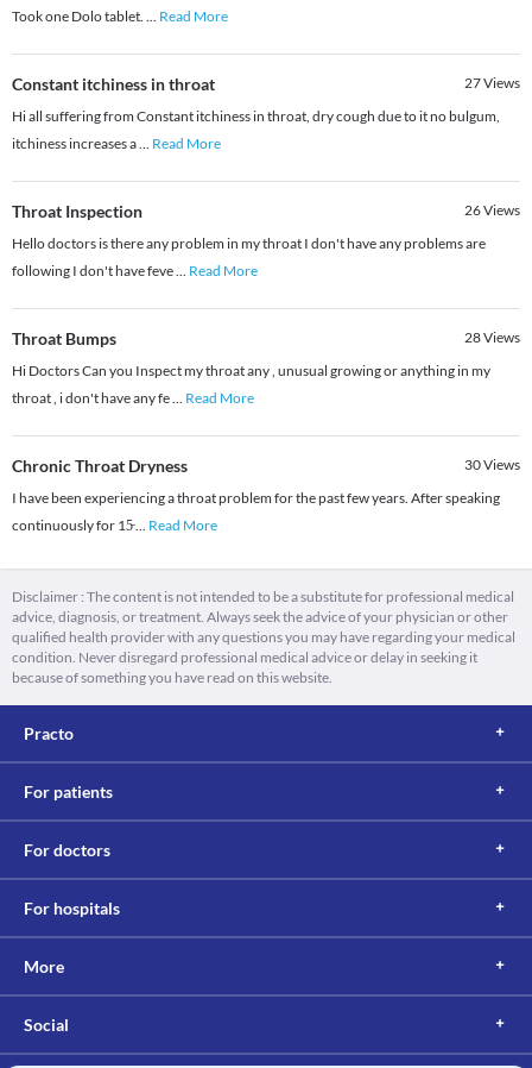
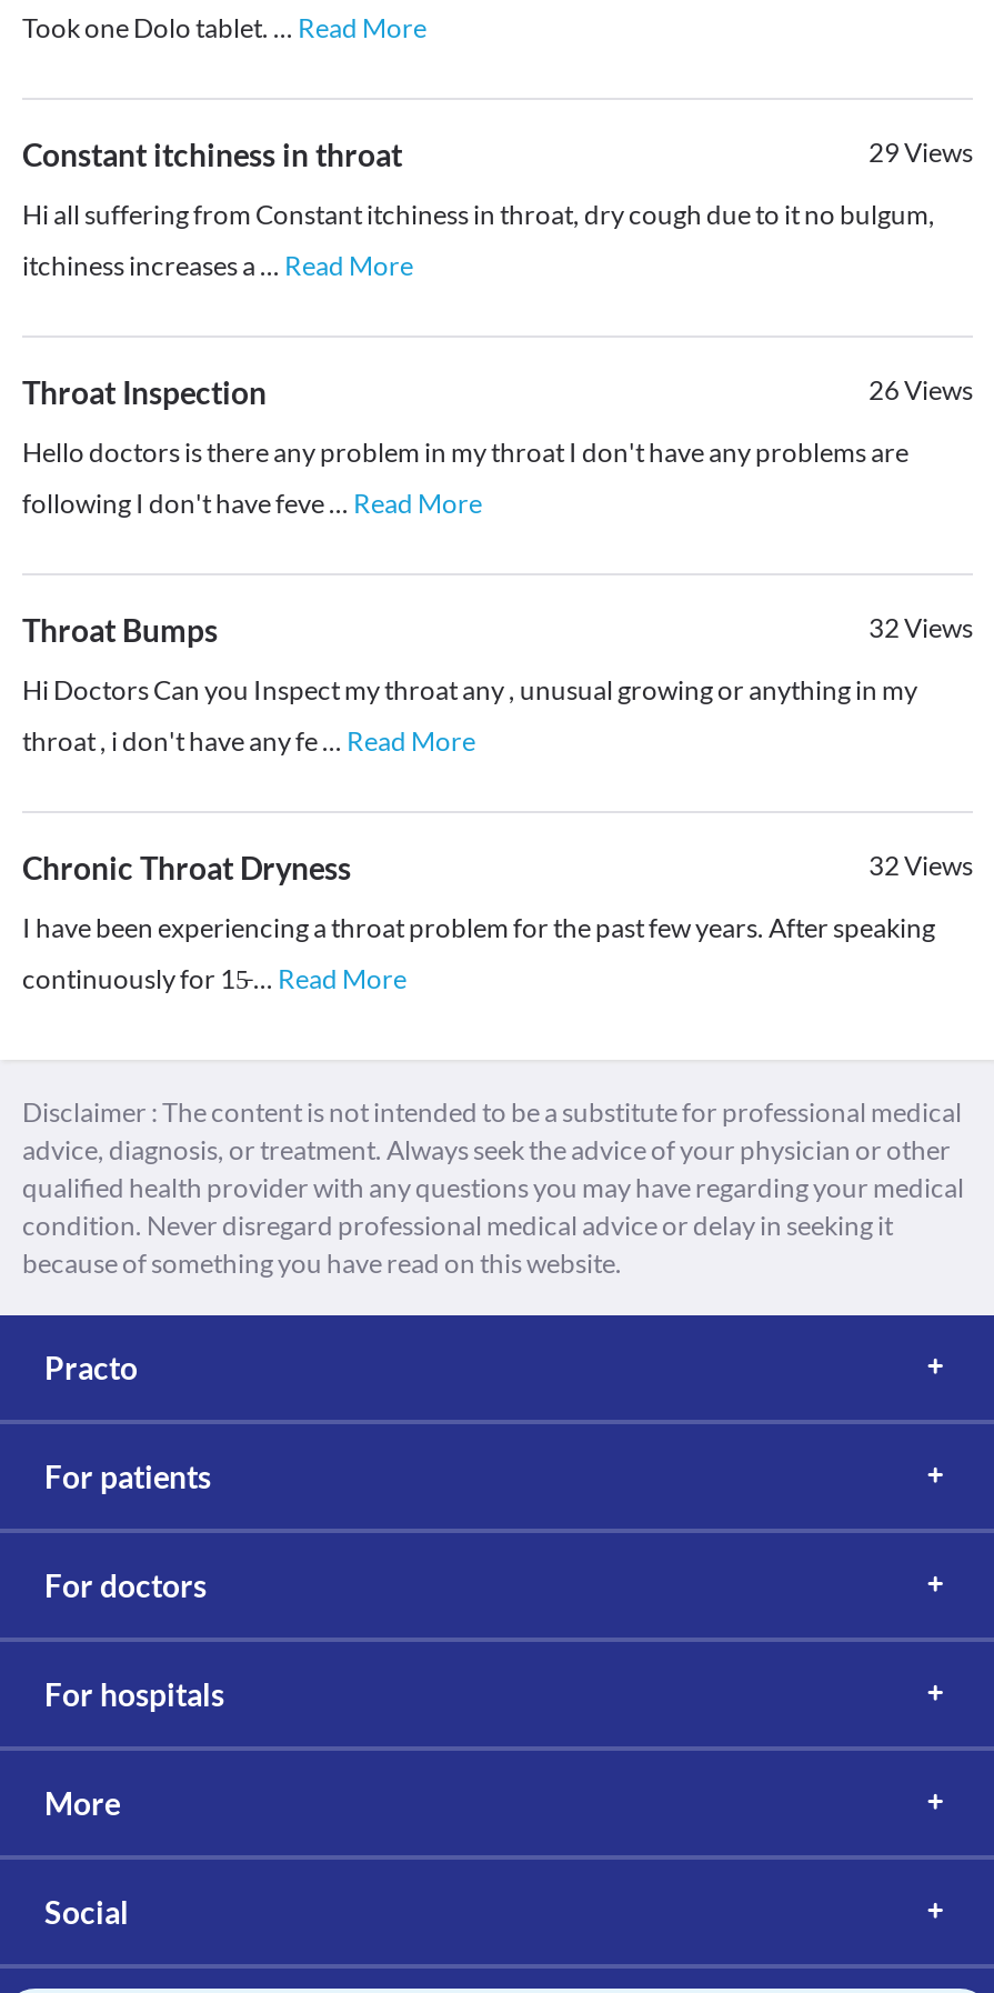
[464,74,520,92] 27Views -> [869,136,973,170] 29Views
[464,329,520,346] 28Views -> [869,612,973,645] 32Views
[464,456,520,474] 30Views -> [869,849,973,883] 32Views

